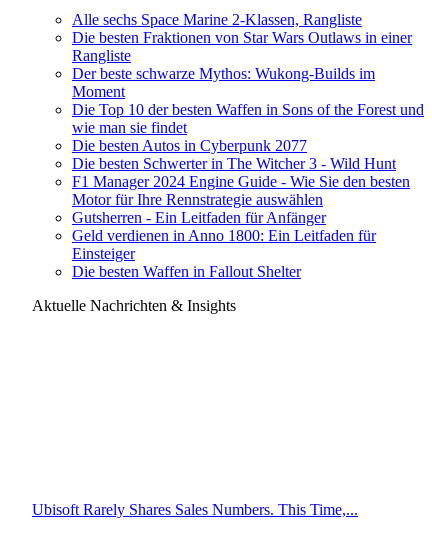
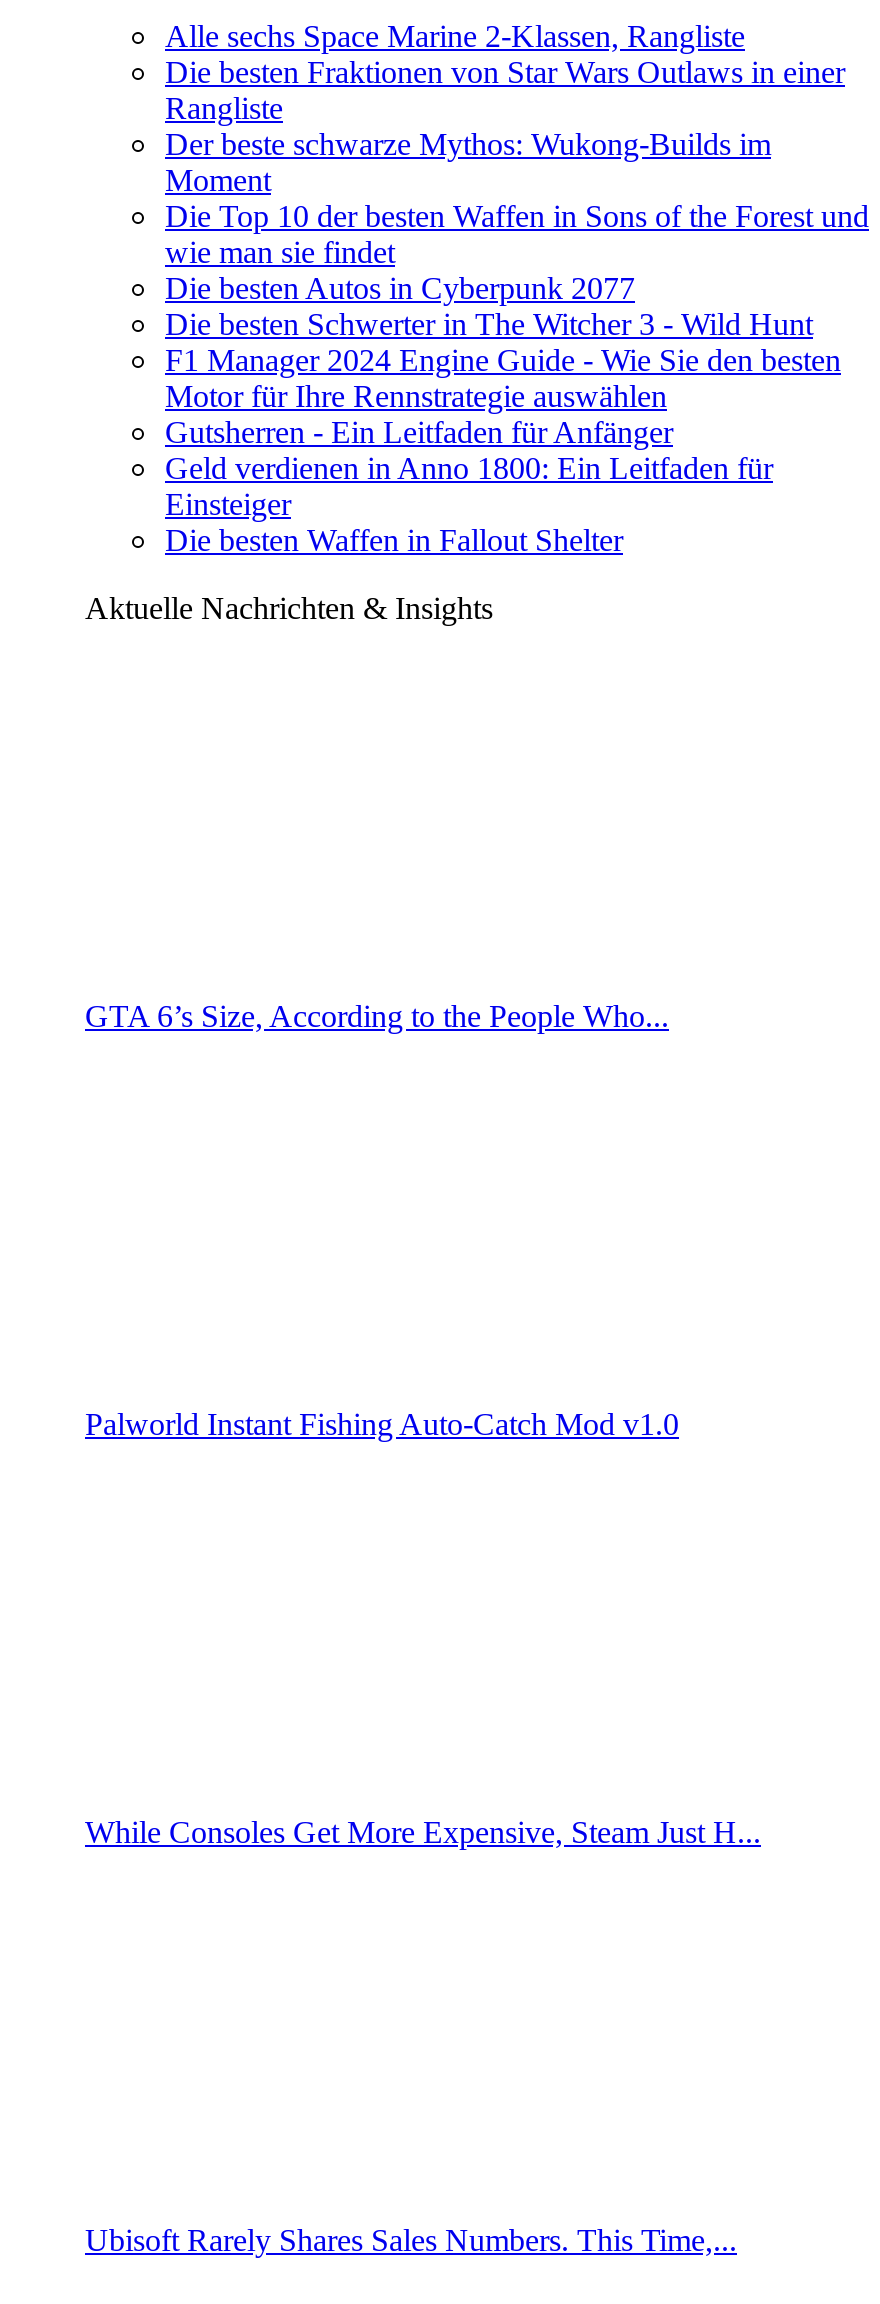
none -> [85,999,669,1033] GTA 6’s Size, According to the People Who...
none -> [85,1407,679,1441] Palworld Instant Fishing Auto-Catch Mod v1.0
none -> [85,1815,761,1849] While Consoles Get More Expensive, Steam Just H...

